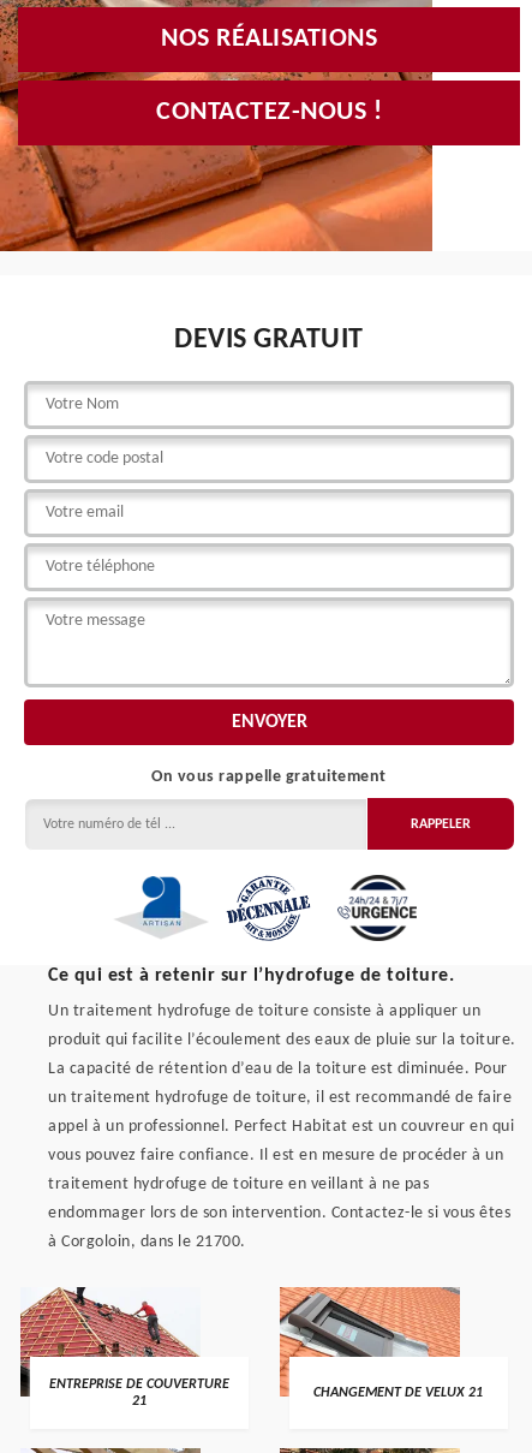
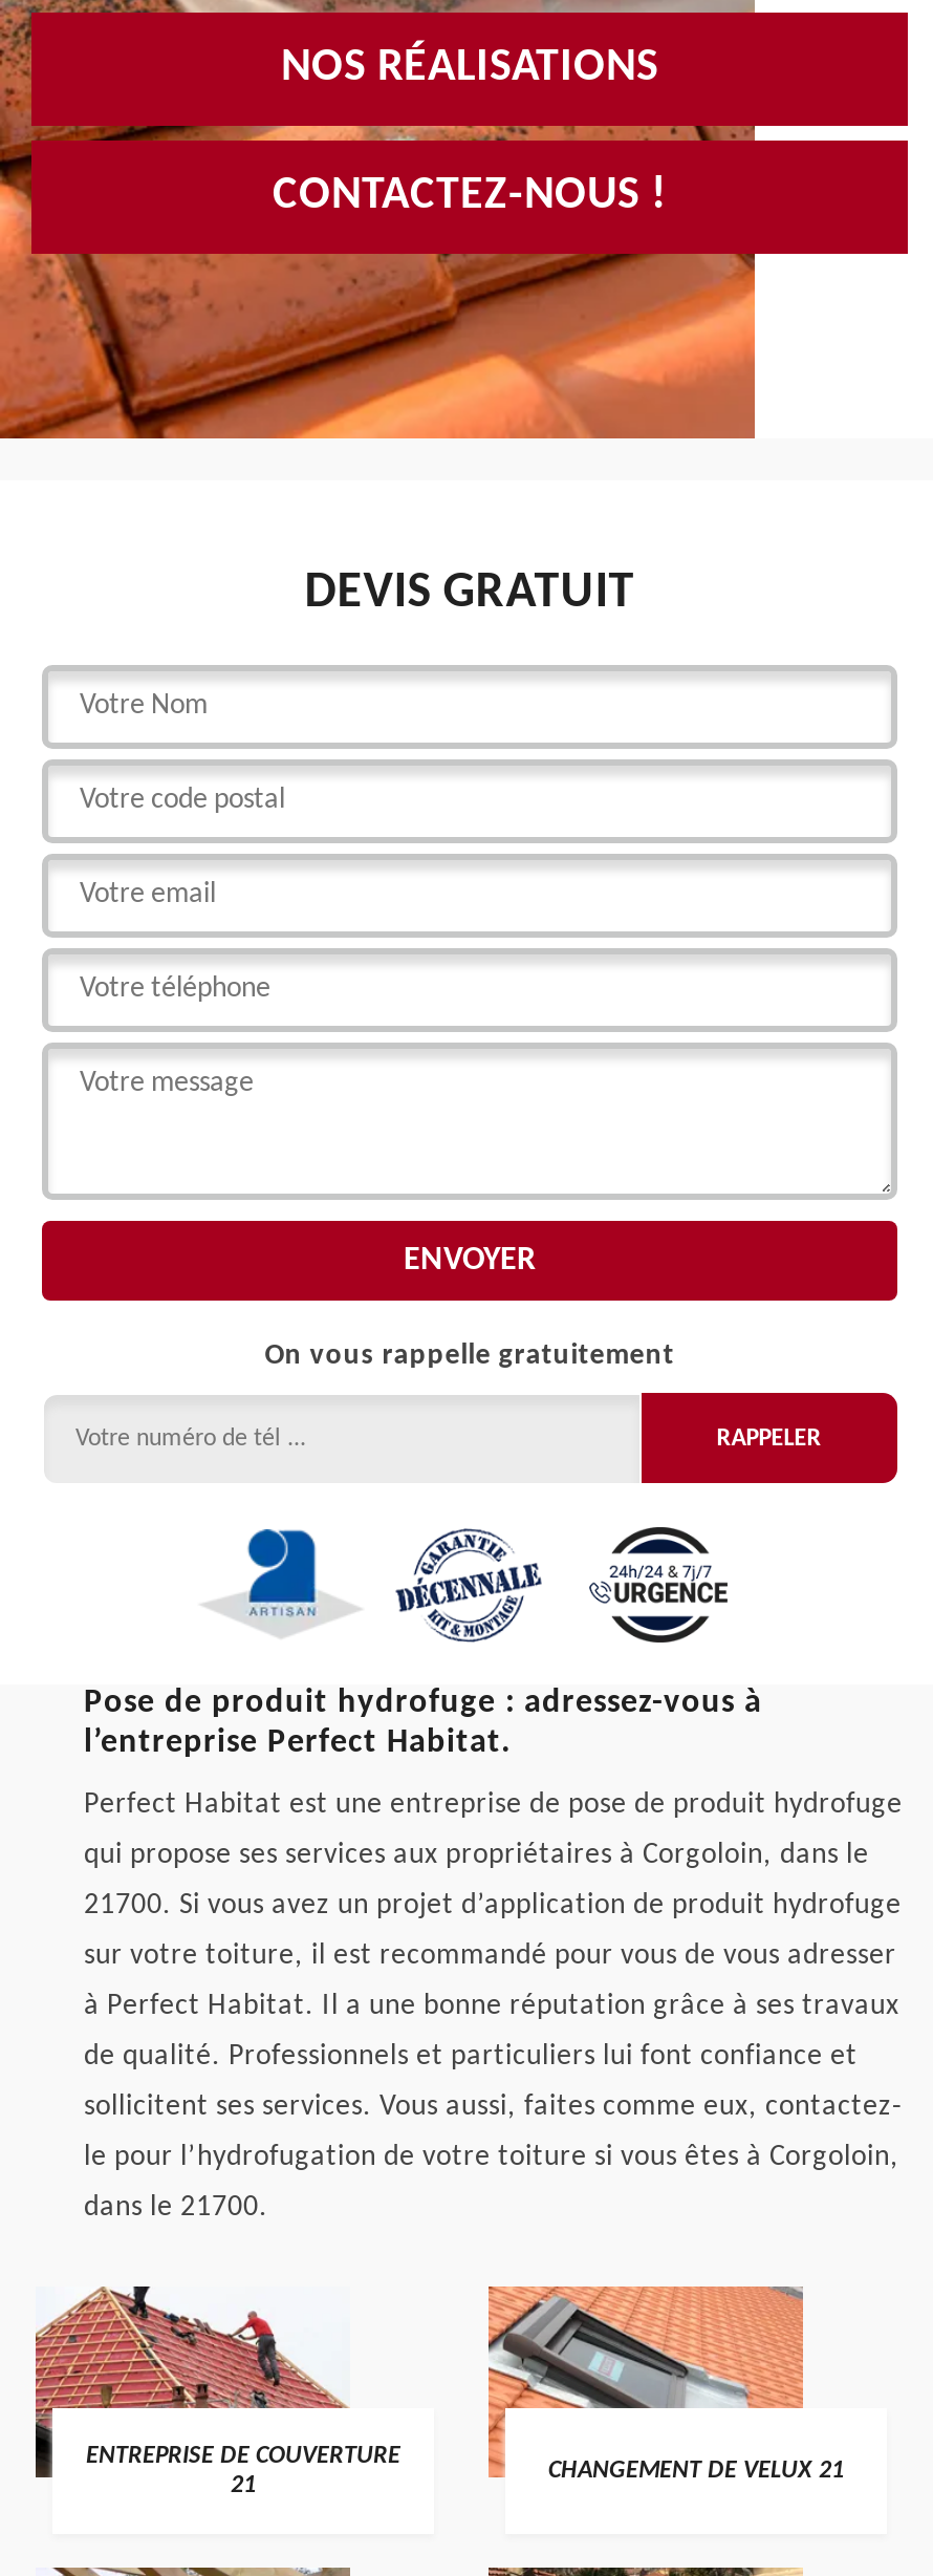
[48,966,454,985] Ce qui est à retenir sur l’hydrofuge de toiture. -> [84,1687,762,1760] Pose de produit hydrofuge : adressez-vous à | l’entreprise Perfect Habitat.
[48,1002,480,1020] Un traitement hydrofuge de toiture consiste à appliquer un -> [84,1789,903,1821] Perfect Habitat est une entreprise de pose de produit hydrofuge
[48,1031,516,1049] produit qui facilite l’écoulement des eaux de pluie sur la toiture. -> [84,1840,869,1871] qui propose ses services aux propriétaires à Corgoloin, dans le
[48,1060,507,1078] La capacité de rétention d’eau de la toiture est diminuée. Pour -> [84,1890,902,1922] 21700. Si vous avez un projet d’application de produit hydrofuge
[48,1089,512,1107] un traitement hydrofuge de toiture, il est recommandé de faire -> [84,1940,896,1972] sur votre toiture, il est recommandé pour vous de vous adresser
[48,1118,514,1136] appel à un professionnel. Perfect Habitat est un couvreur en qui -> [84,1991,899,2022] à Perfect Habitat. Il a une bonne réputation grâce à ses travaux
[48,1147,503,1165] vous pouvez faire confiance. Il est en mesure de procéder à un -> [84,2041,858,2073] de qualité. Professionnels et particuliers lui font confiance et
[48,1175,429,1193] traitement hydrofuge de toiture en veillant à ne pas -> [84,2091,902,2123] sollicitent ses services. Vous aussi, faites comme eux, contactez-
[48,1204,510,1222] endommager lors de son intervention. Contactez-le si vous êtes -> [84,2142,899,2173] le pour l’hydrofugation de votre toiture si vous êtes à Corgoloin,
[48,1233,246,1251] à Corgoloin, dans le 21700. -> [84,2192,268,2224] dans le 21700.

